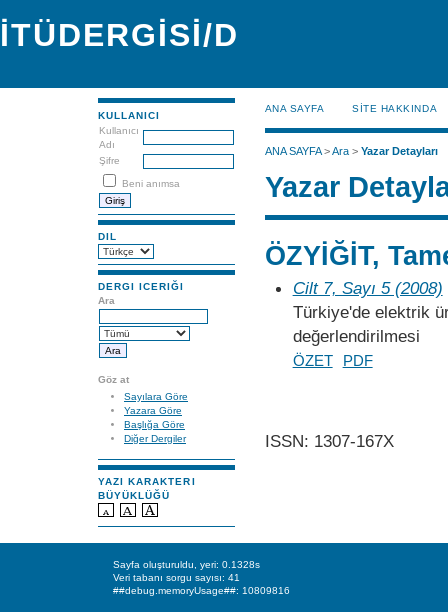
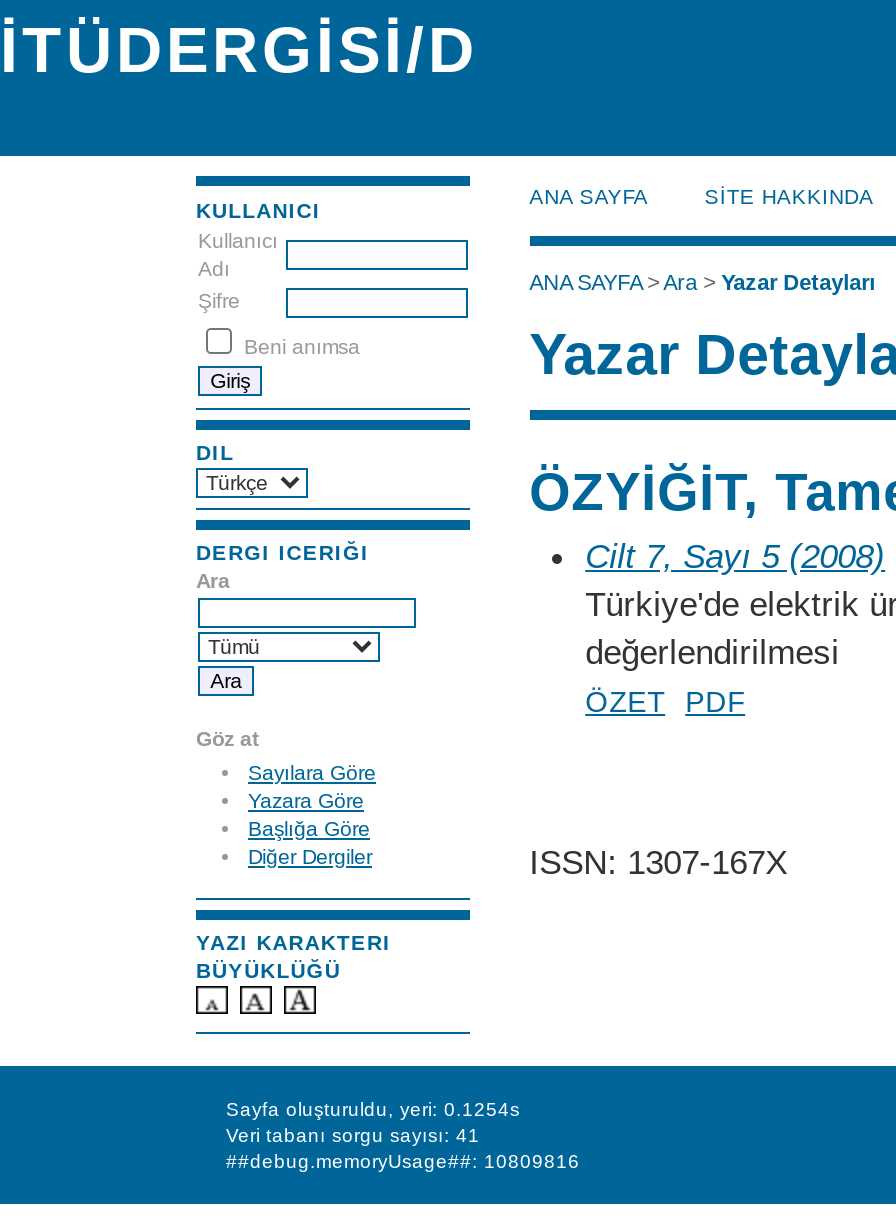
[113,559,260,570] Sayfa oluşturuldu, yeri: 0.1328s -> [226,1097,520,1119] Sayfa oluşturuldu, yeri: 0.1254s

